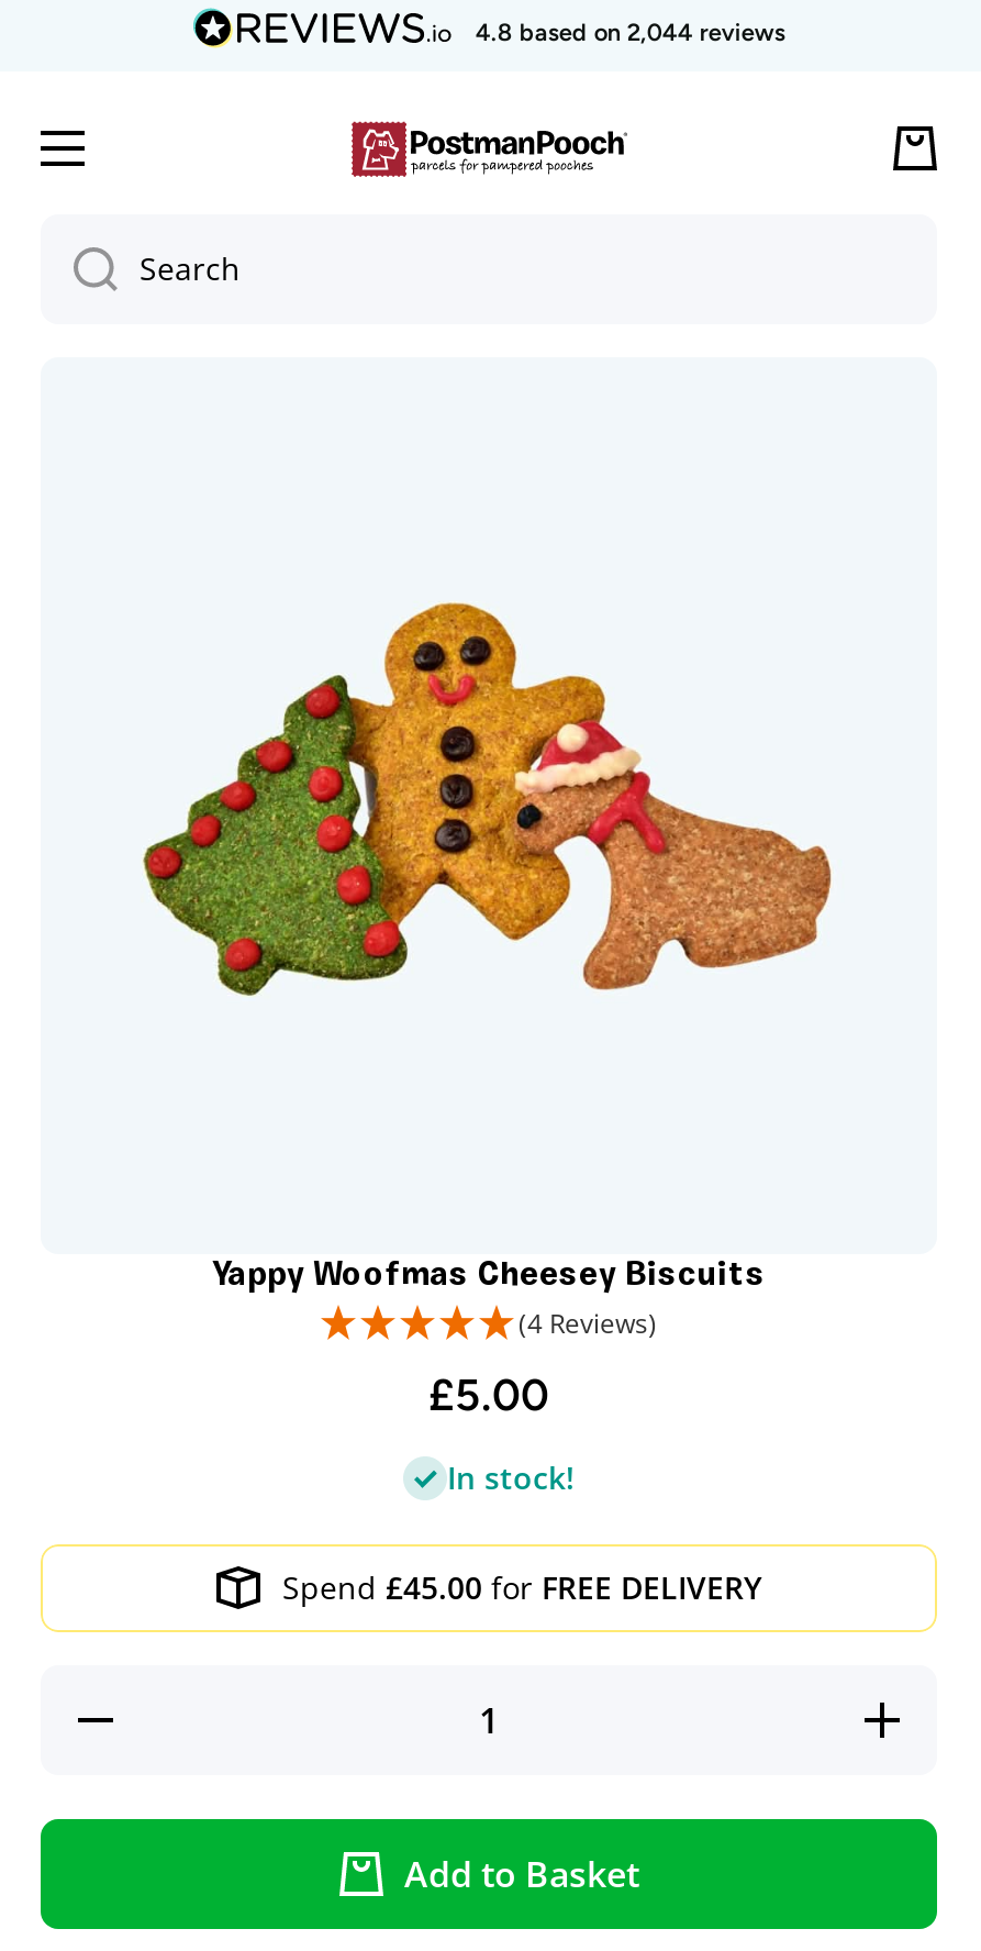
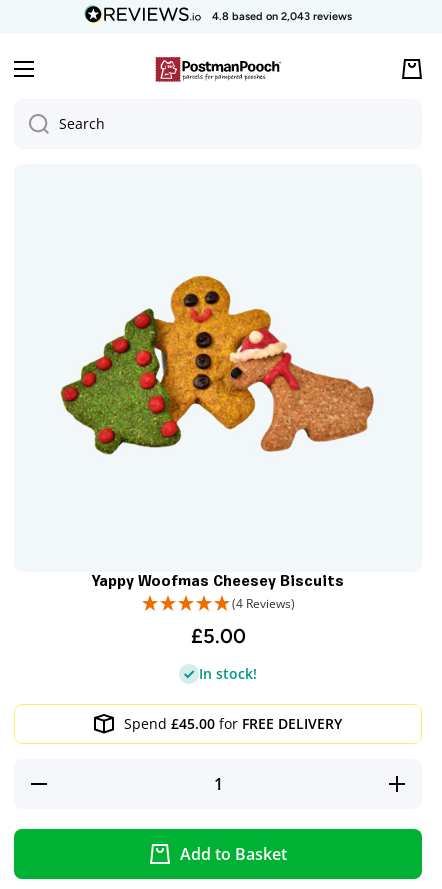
[475,18,785,46] 4.8 based on 2,044 reviews -> [212,9,352,22] 4.8 based on 2,043 reviews

